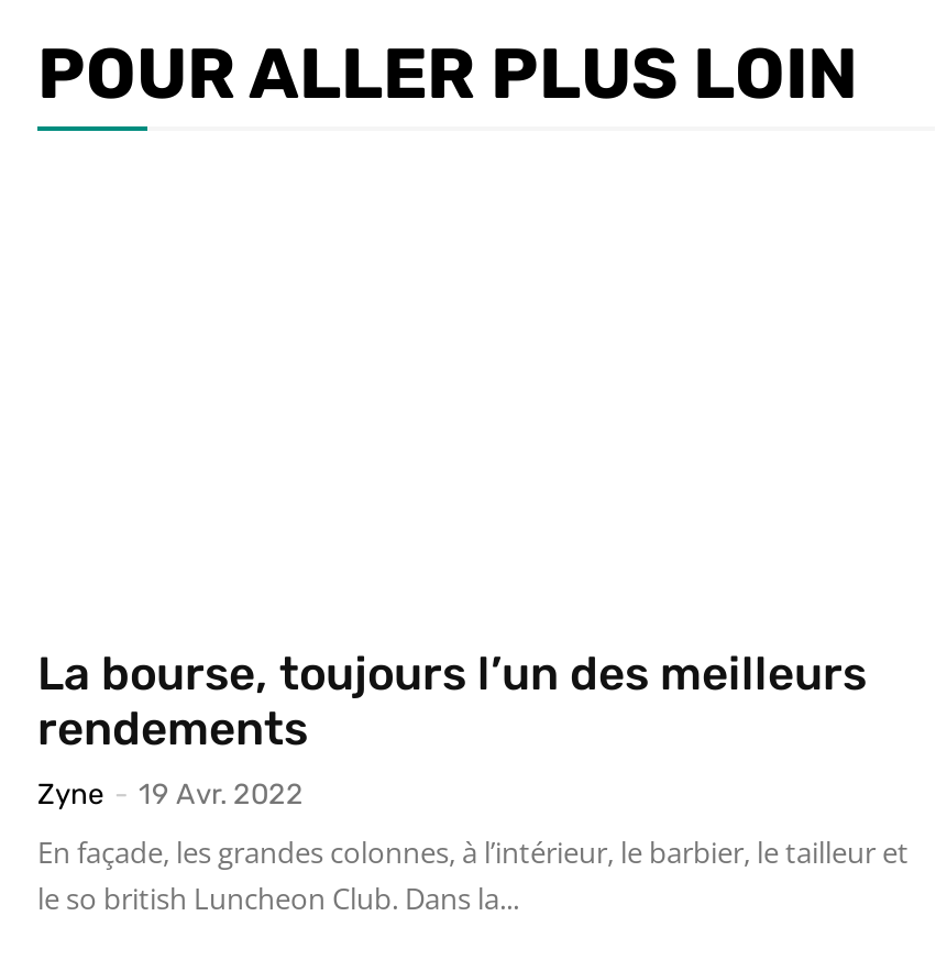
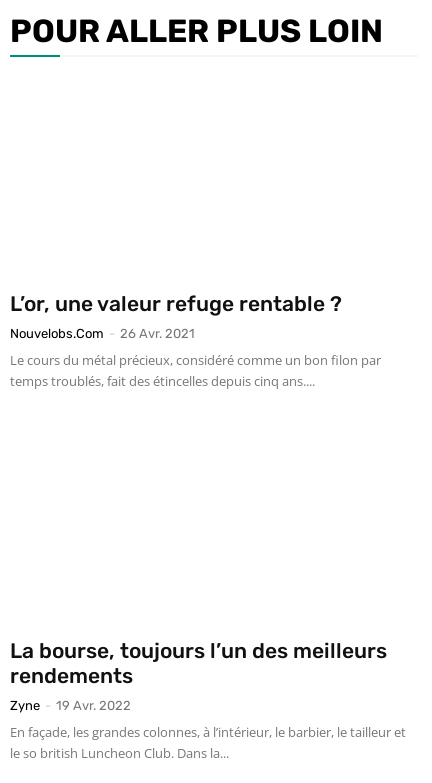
none -> [10,291,381,390] L’or, une valeur refuge rentable ? | Nouvelobs.com - 26 Avr. 2021 | Le cours du métal précieux, considéré comme un bon filon par | temps troublés, fait des étincelles depuis cinq ans....

